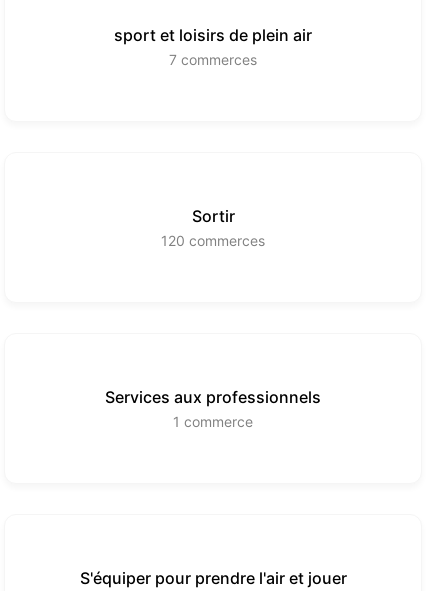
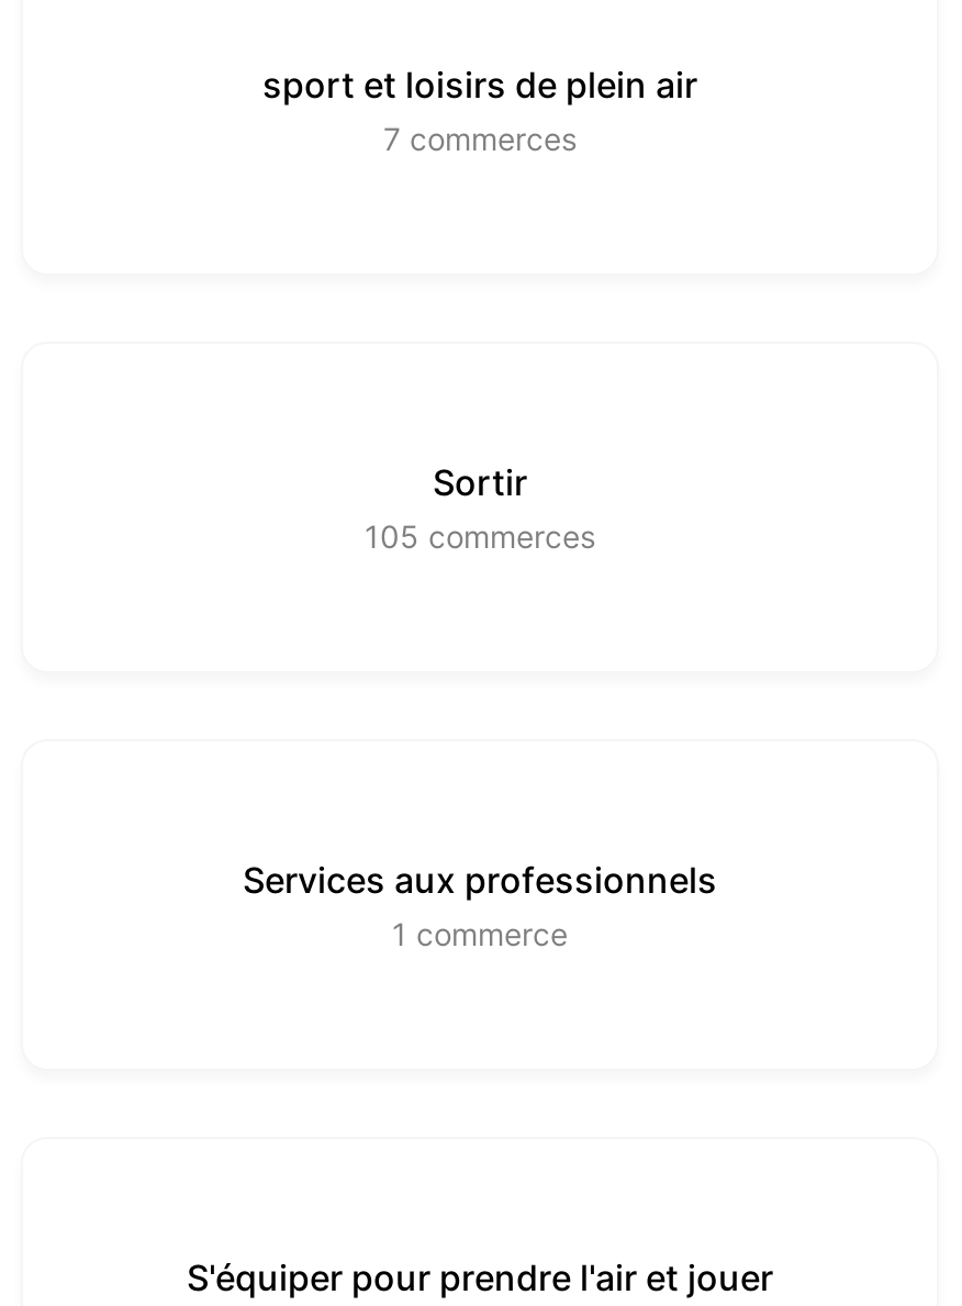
[161,231,265,248] 120 commerces -> [365,516,595,554] 105 commerces

